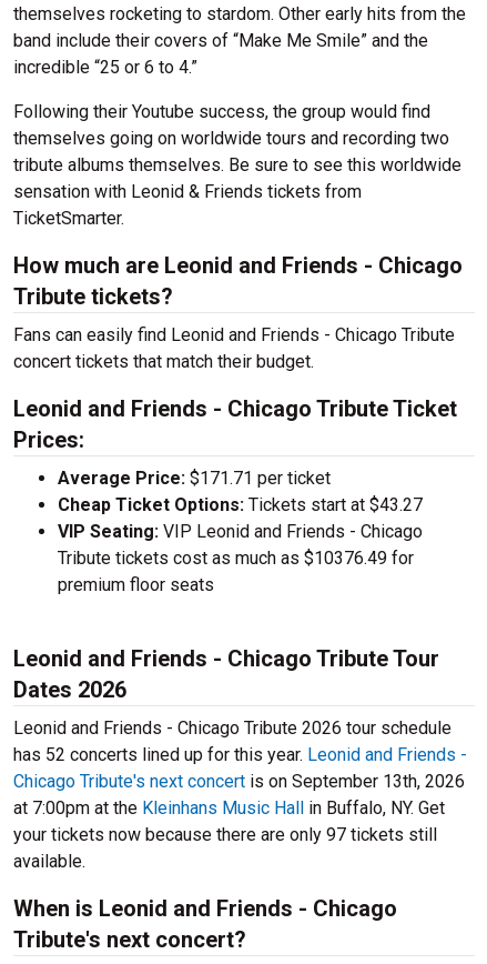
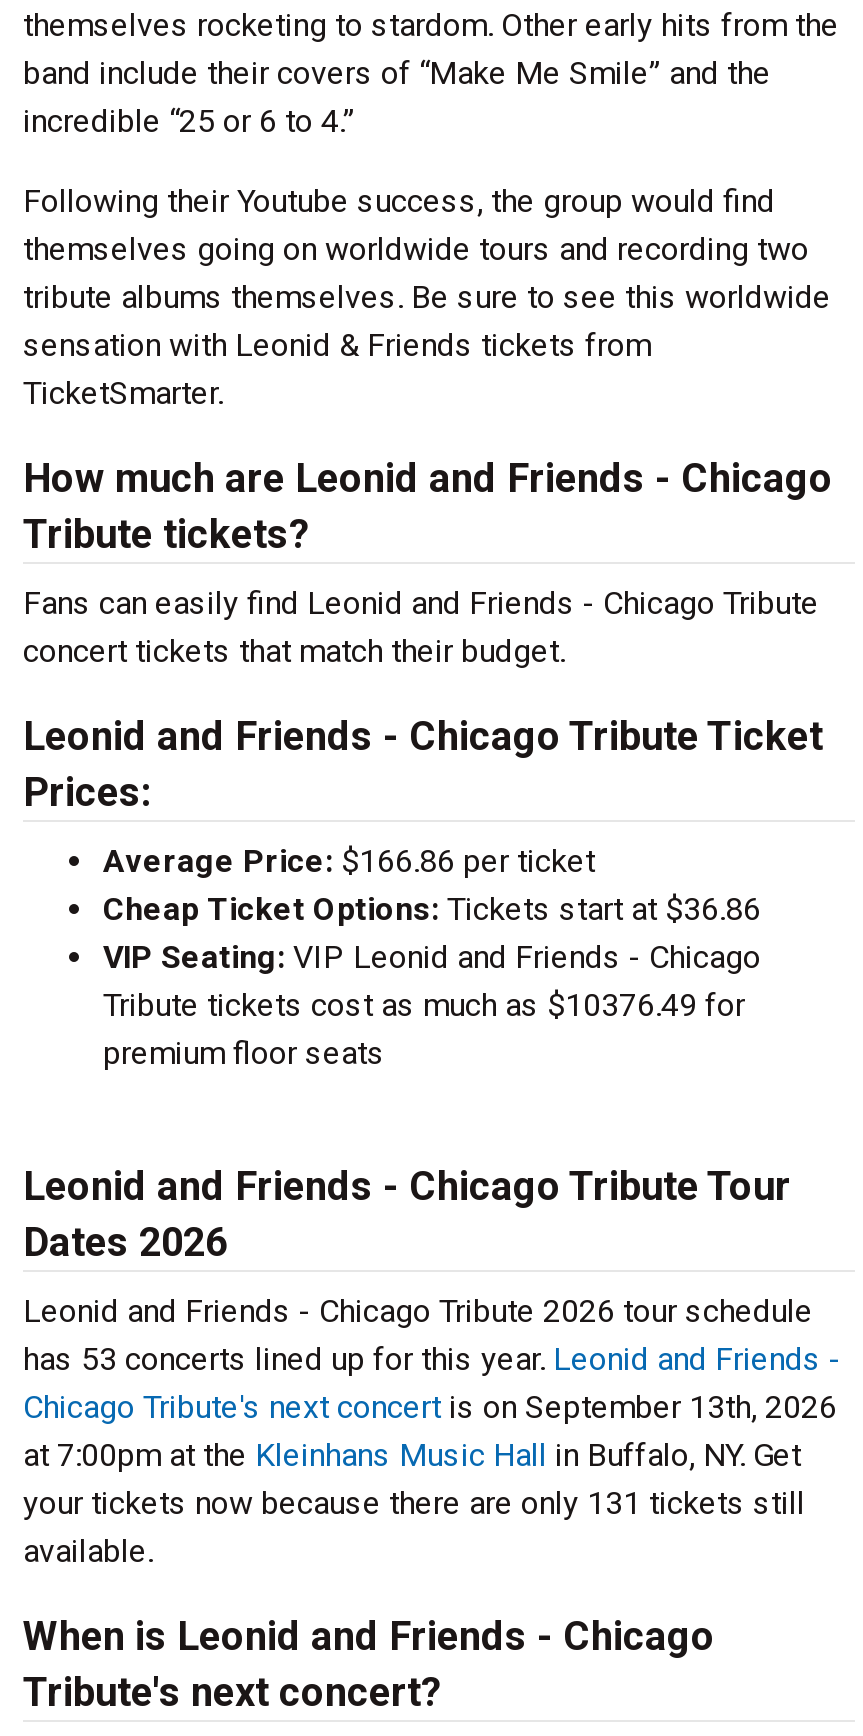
[58,468,331,489] Average Price: $171.71 per ticket -> [103,842,595,880] Average Price: $166.86 per ticket
[58,494,423,515] Cheap Ticket Options: Tickets start at $43.27 -> [103,890,761,928] Cheap Ticket Options: Tickets start at $36.86
[13,744,467,765] has 52 concerts lined up for this year. Leonid and Friends - -> [23,1340,841,1378] has 53 concerts lined up for this year. Leonid and Friends -
[13,824,437,845] your tickets now because there are only 97 tickets still -> [23,1484,805,1522] your tickets now because there are only 131 tickets still

